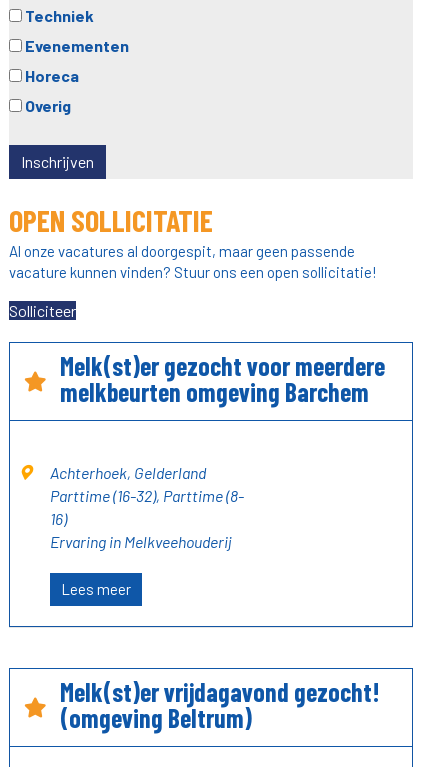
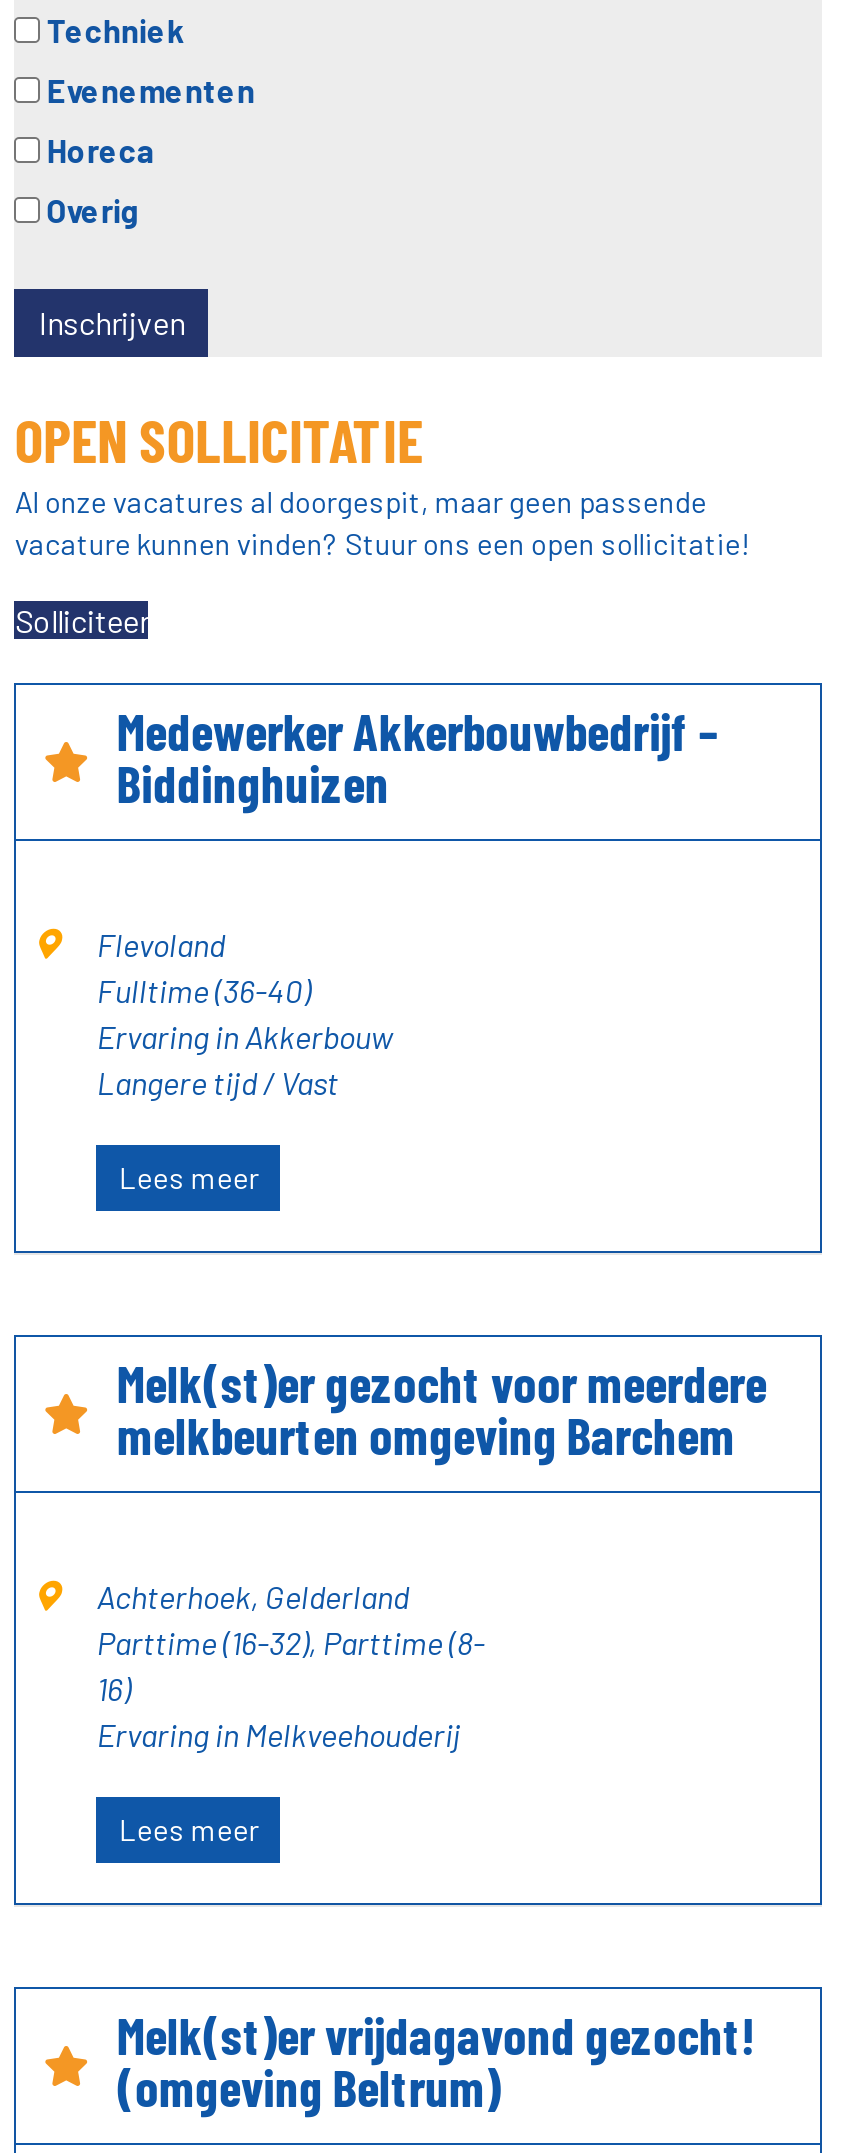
none -> [97,698,721,1194] Medewerker Akkerbouwbedrijf – | Biddinghuizen | Flevoland | Fulltime (36-40) | Ervaring in Akkerbouw | Langere tijd / Vast | Lees meer

